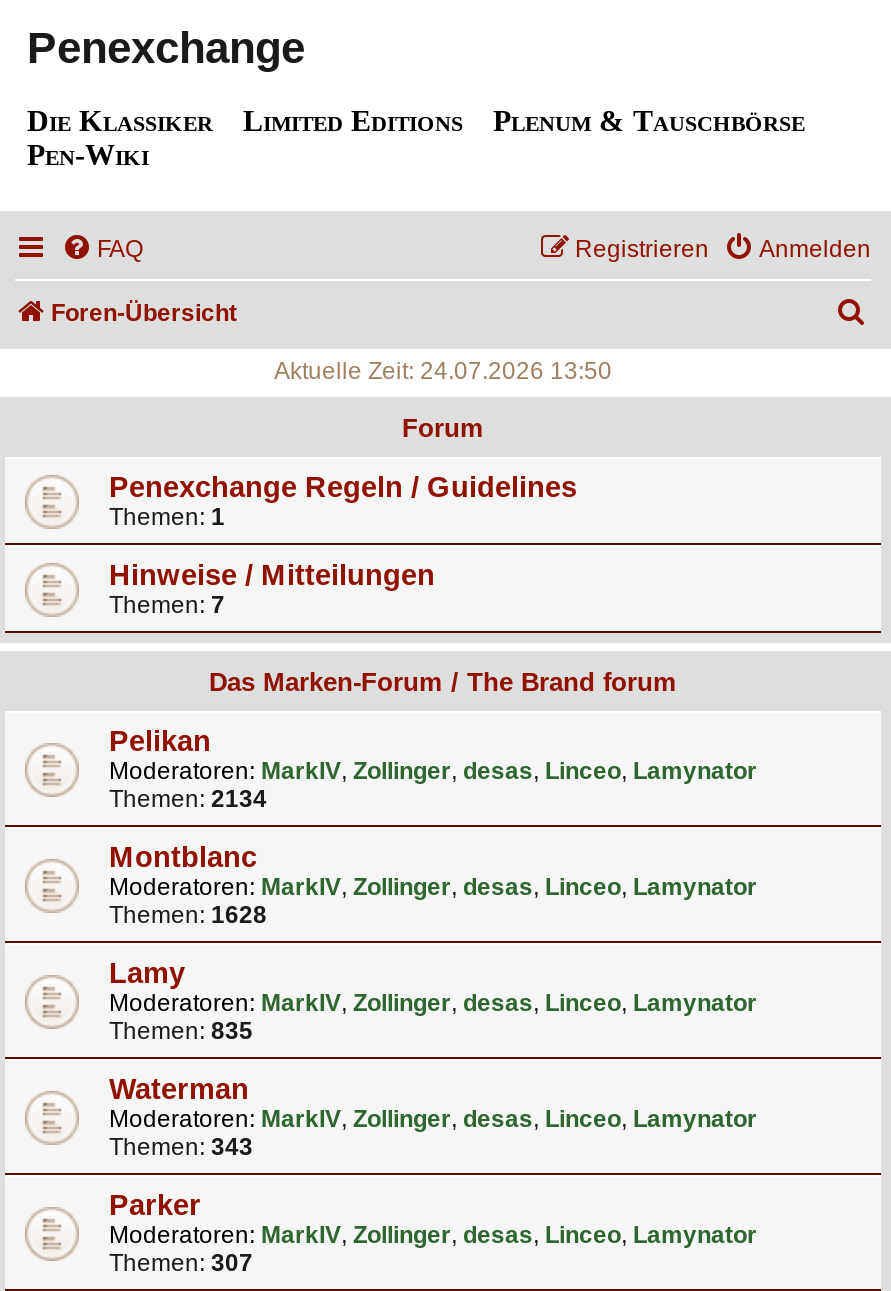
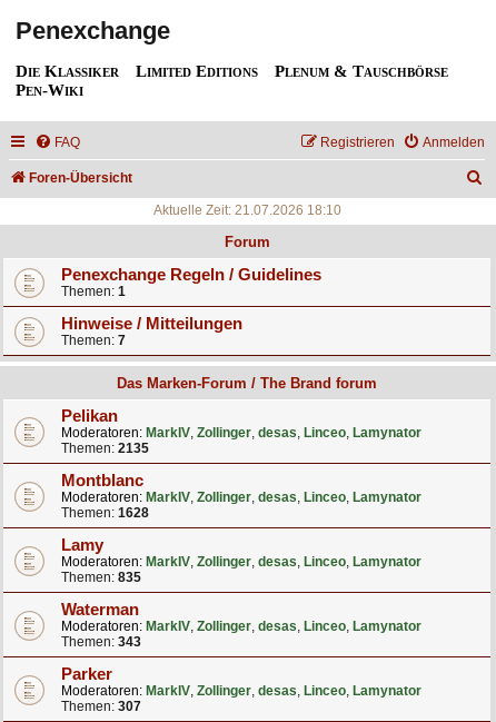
[274,357,612,385] Aktuelle Zeit: 24.07.2026 13:50 -> [153,202,341,218] Aktuelle Zeit: 21.07.2026 18:10
[109,785,267,813] Themen: 2134 -> [61,441,149,456] Themen: 2135

